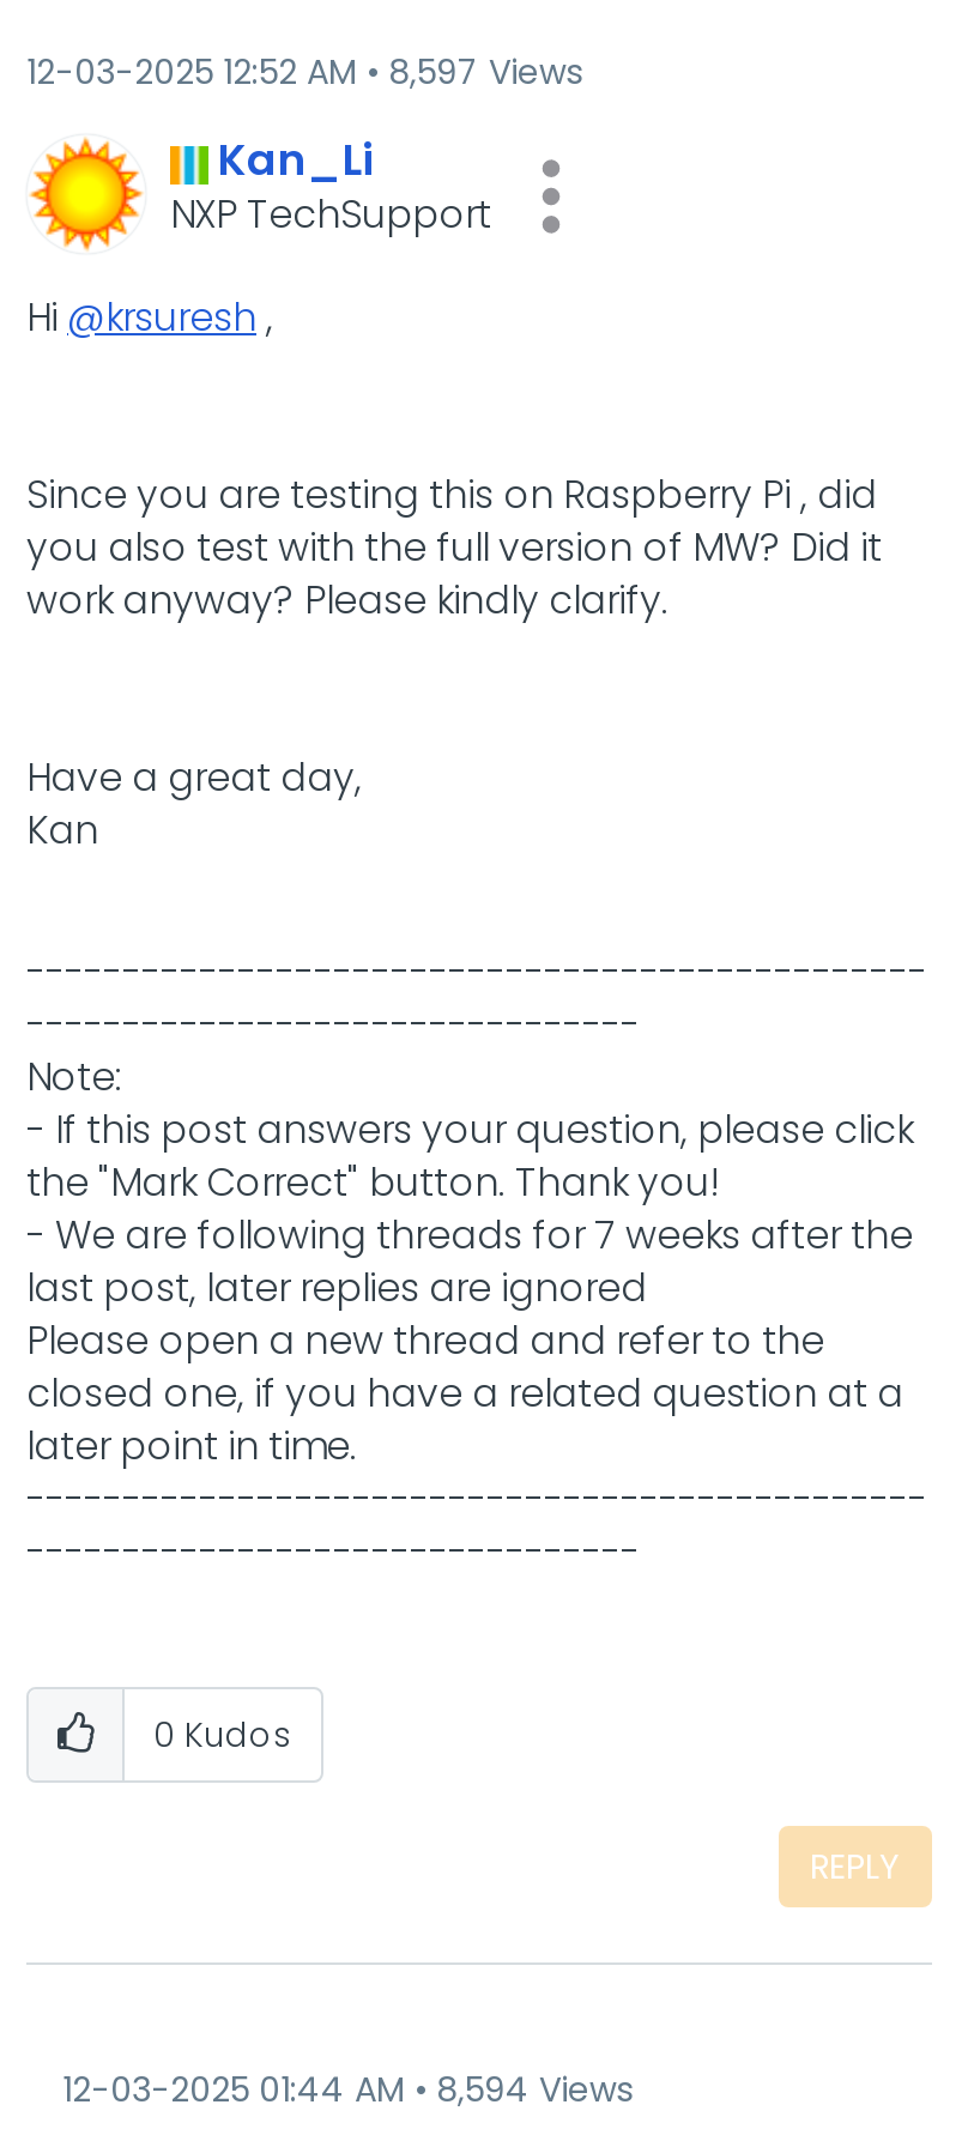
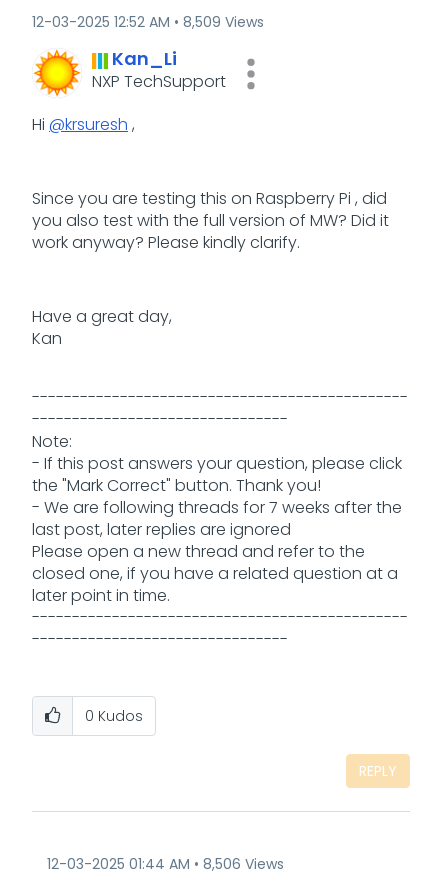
[26,48,582,96] 12-03-2025 12:52 AM 8,597 Views -> [32,12,264,32] 12-03-2025 12:52 AM 8,509 Views
[62,2066,633,2113] 12-03-2025 01:44 AM 8,594 Views -> [47,854,284,874] 12-03-2025 01:44 AM 8,506 Views

